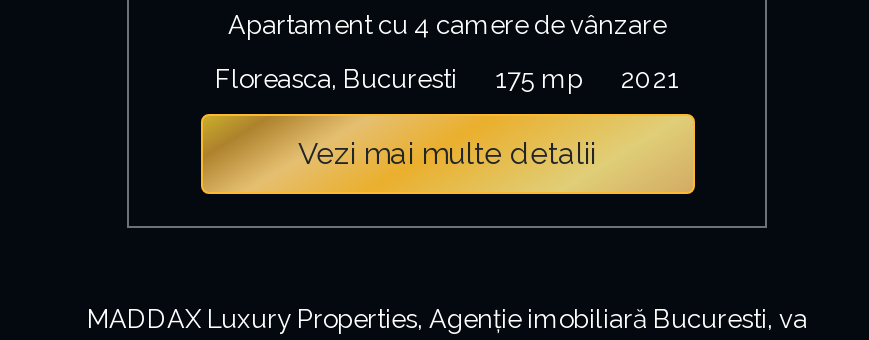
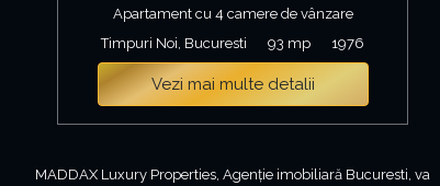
[215,64,679,94] Floreasca, Bucuresti | 175 mp | 2021 -> [101,35,364,51] Timpuri Noi, Bucuresti | 93 mp | 1976

